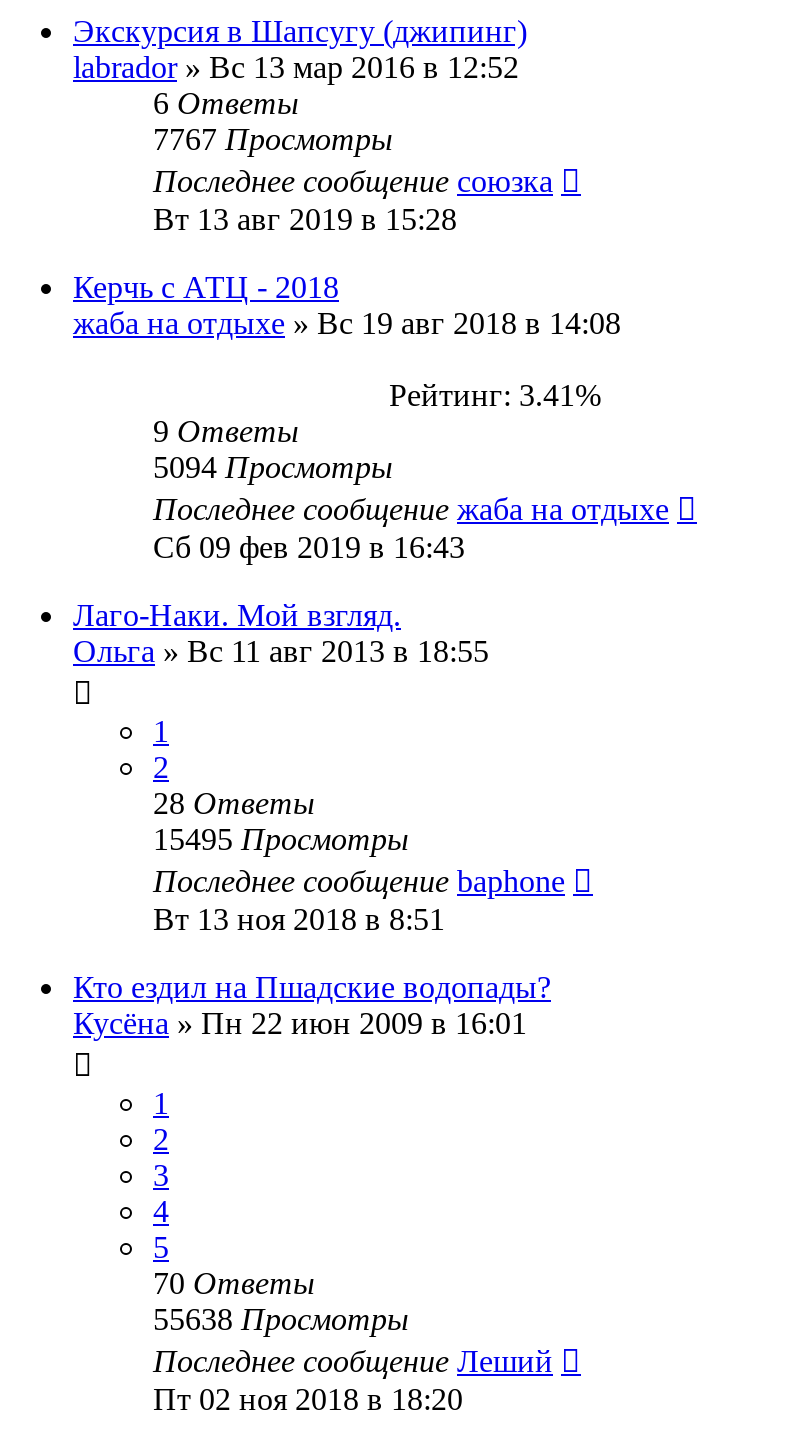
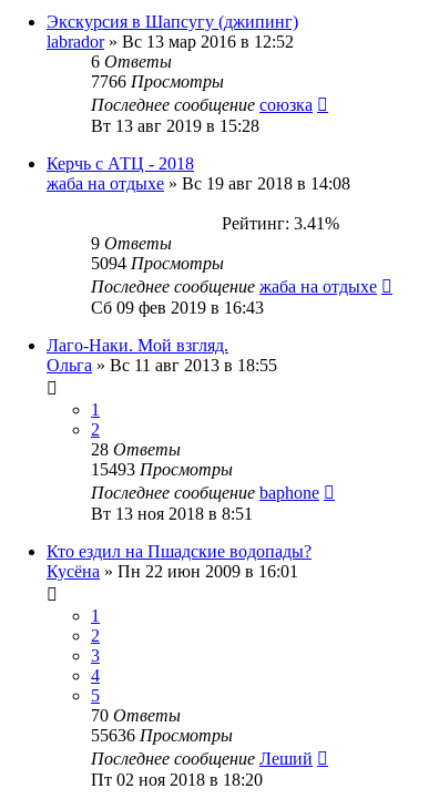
[153,122,393,156] 7767 Просмотры -> [91,72,224,91] 7766 Просмотры
[153,822,409,856] 15495 Просмотры -> [91,460,233,479] 15493 Просмотры
[153,1302,409,1336] 55638 Просмотры -> [91,726,233,745] 55636 Просмотры

